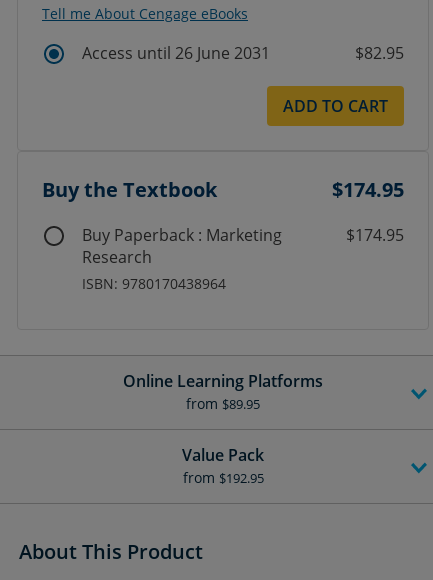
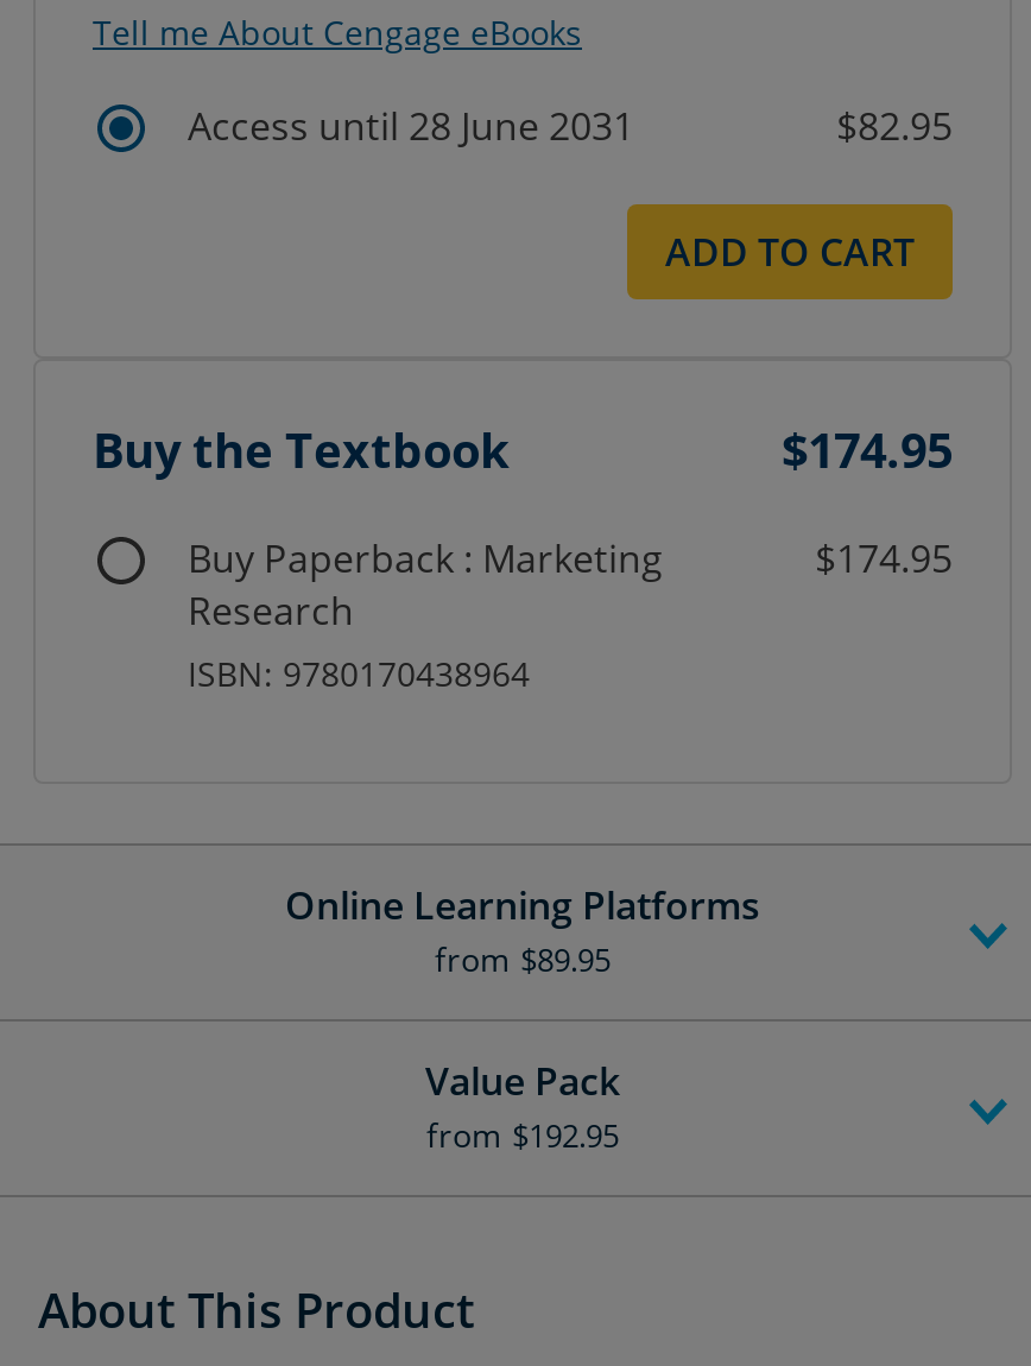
[82,42,270,64] Access until 26 June 2031 -> [188,101,634,153] Access until 28 June 2031

